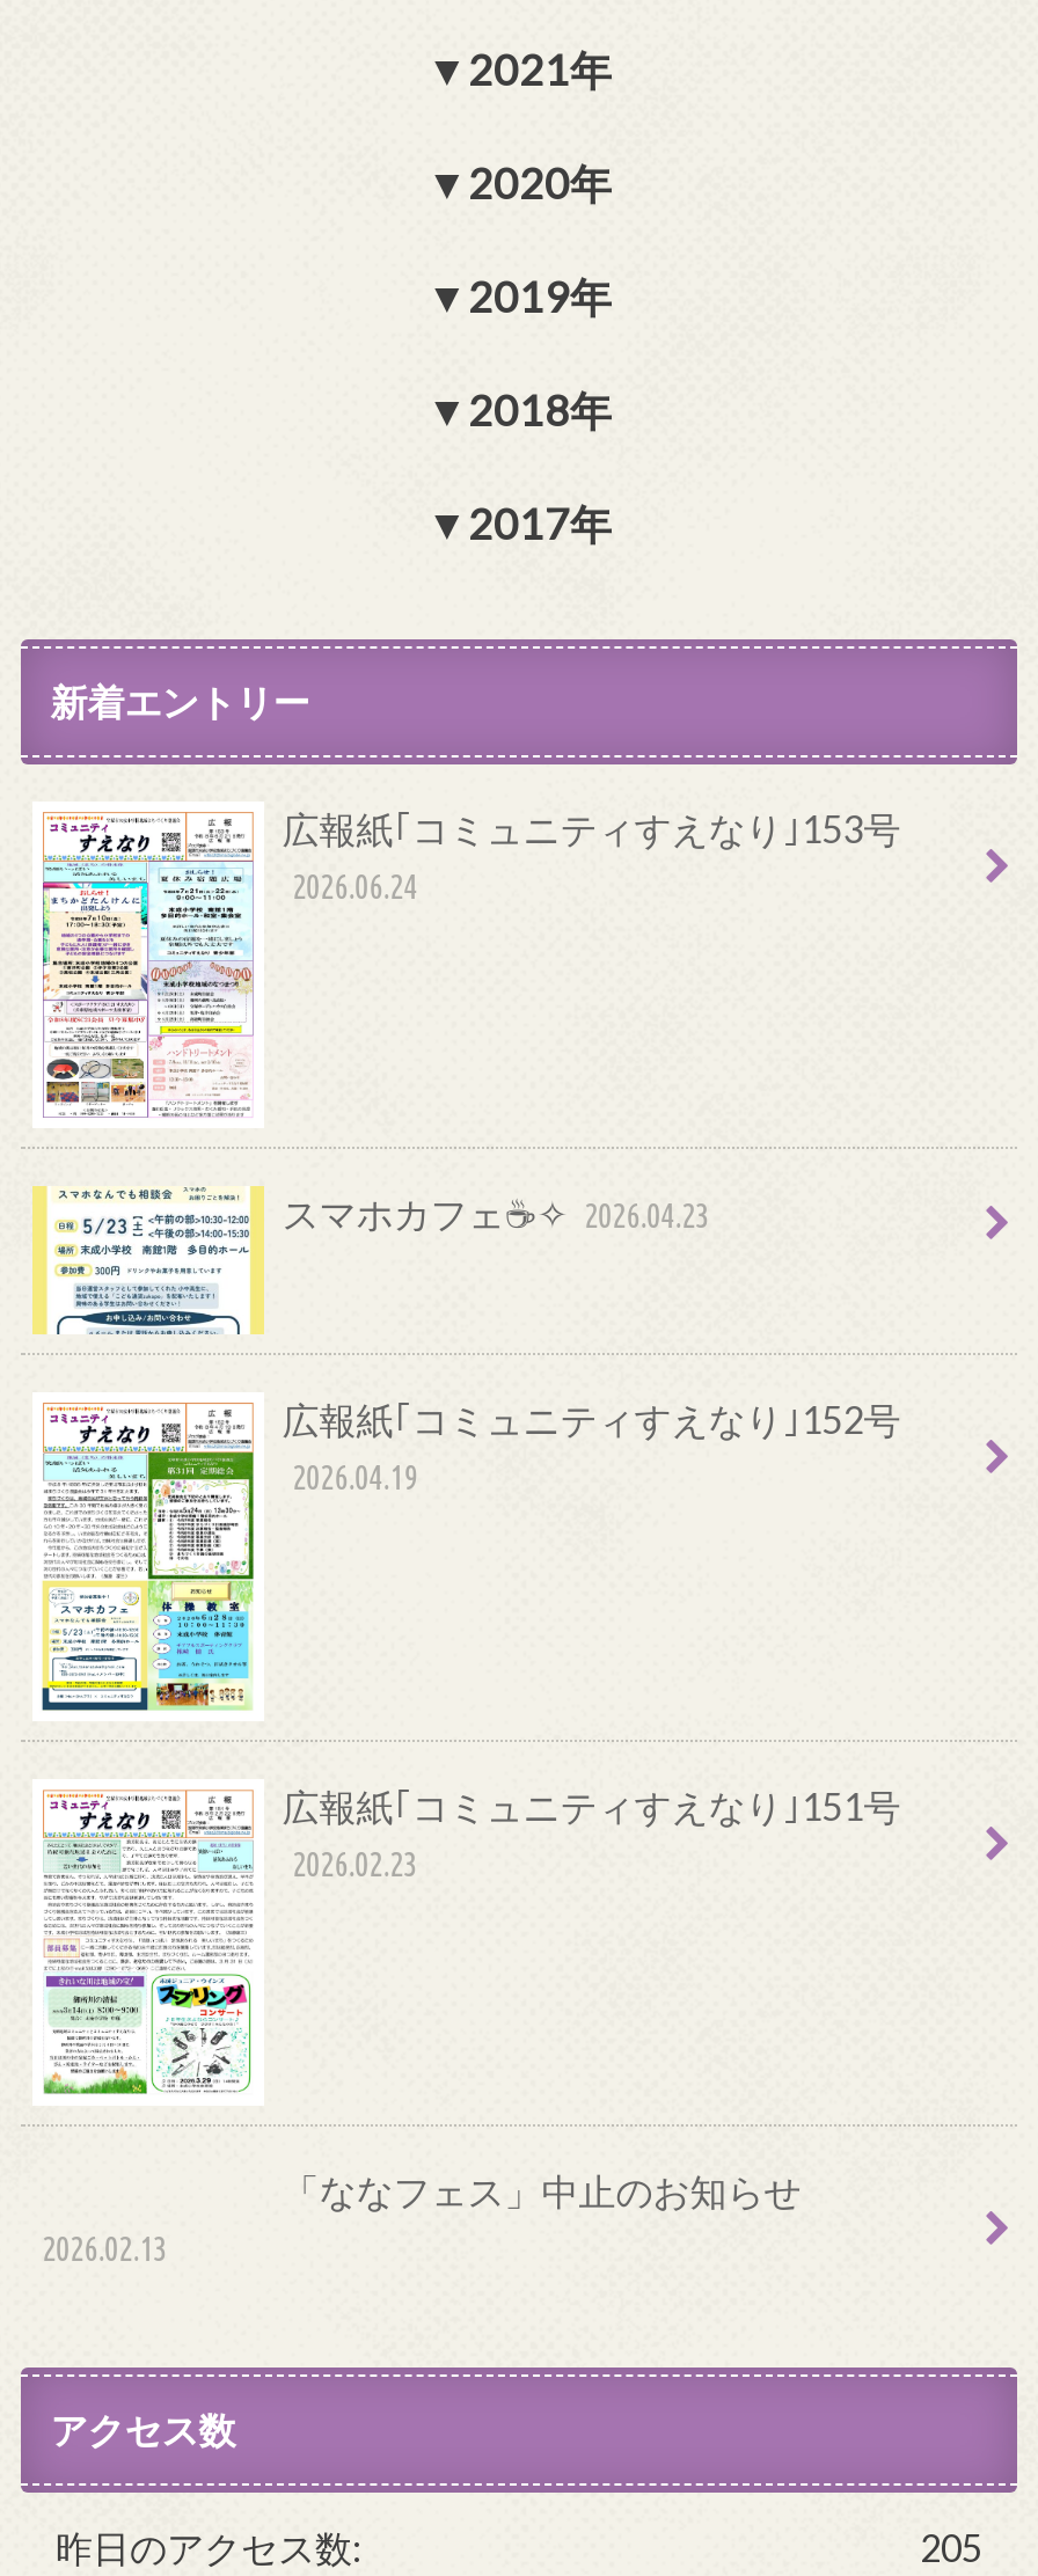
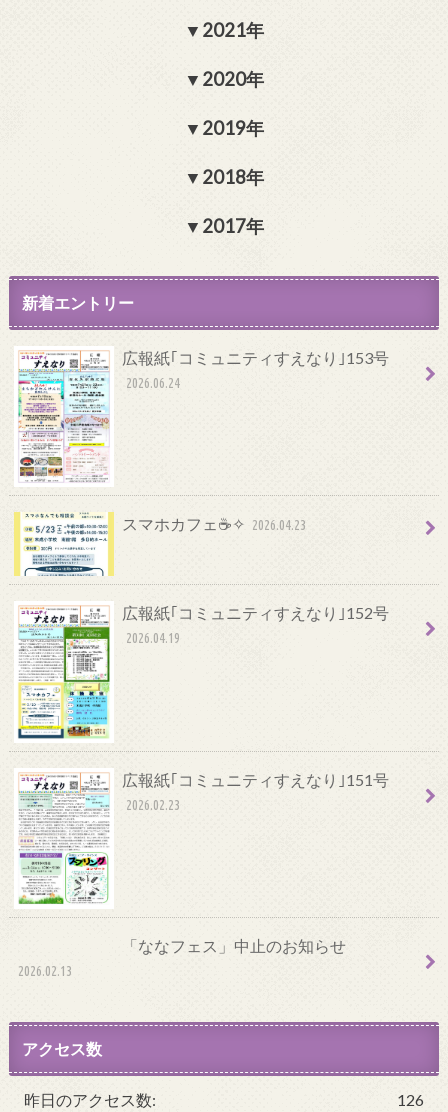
[920,2525,982,2569] 205 -> [397,1090,424,1109] 126

